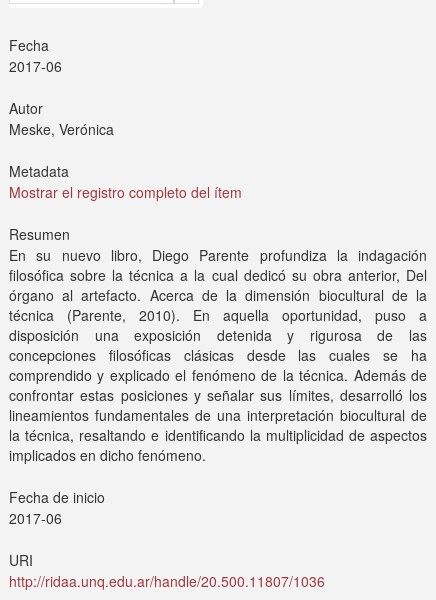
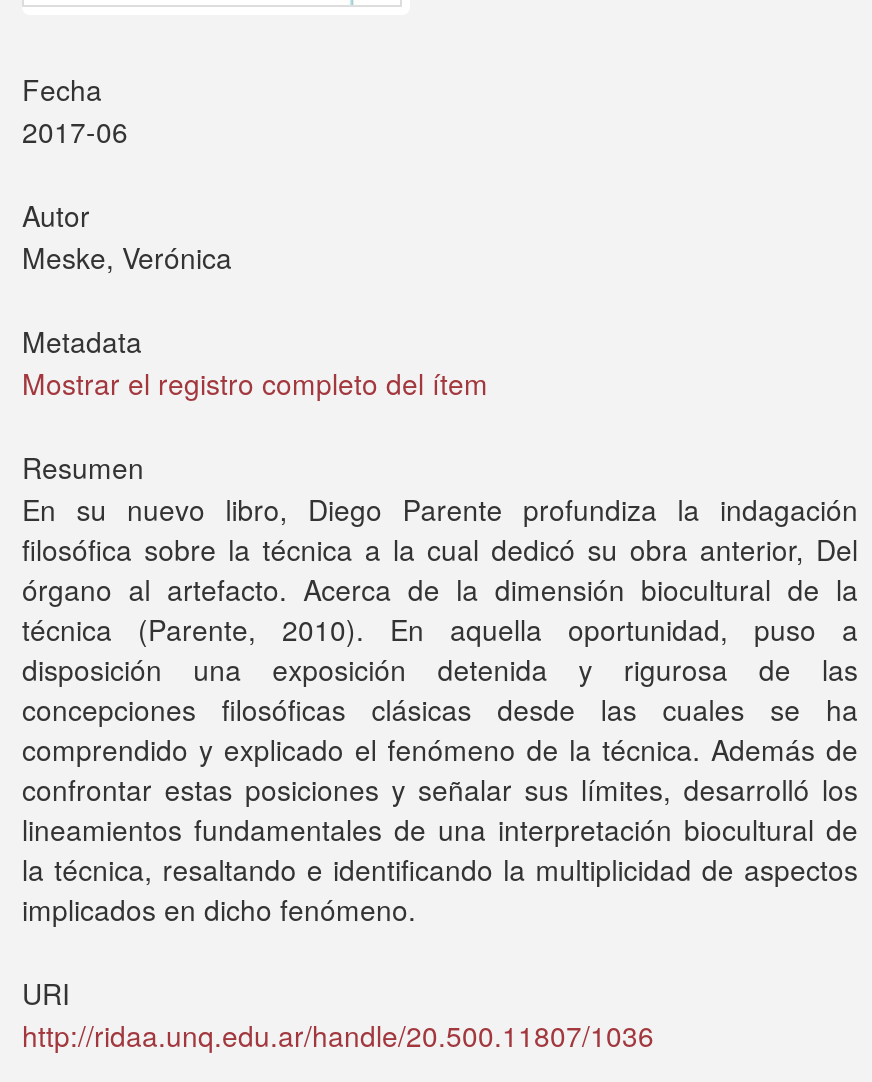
[9,487,105,528] Fecha de inicio | 2017-06 -> none

